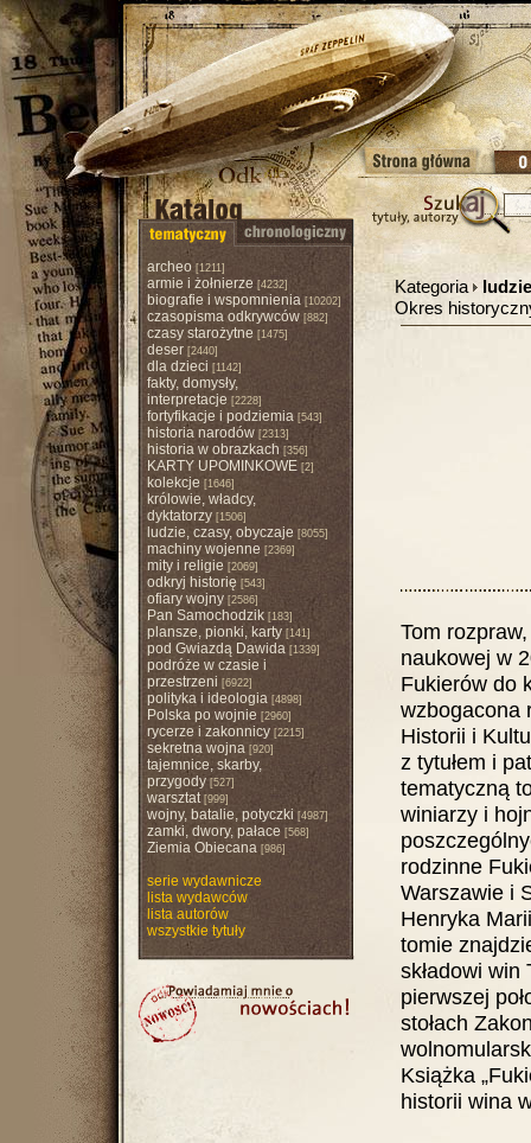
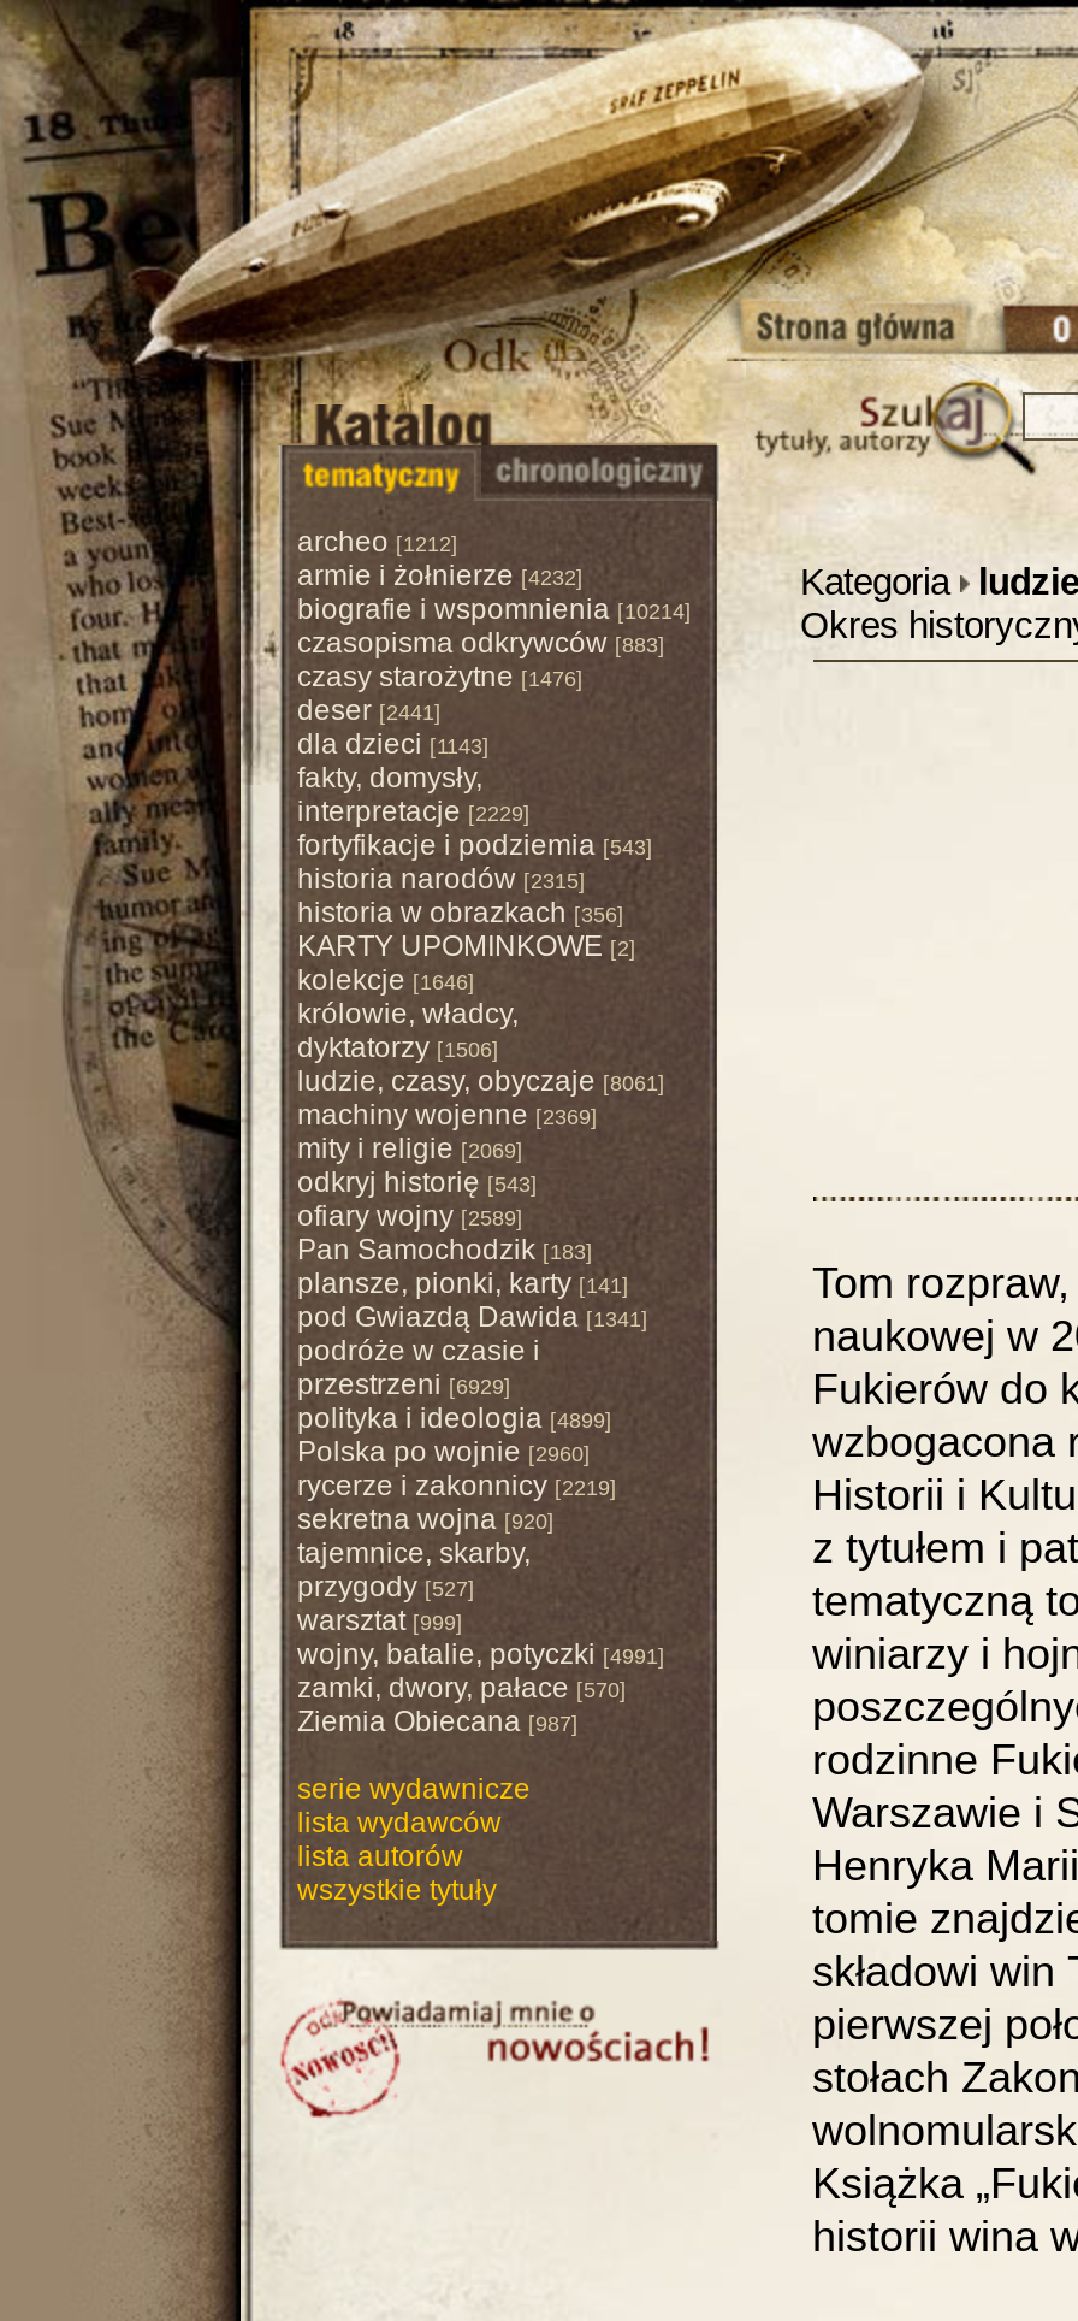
[146,258,225,275] archeo [1211] -> [297,525,458,559] archeo [1212]
[146,292,341,308] biografie i wspomnienia [10202] -> [297,592,692,626] biografie i wspomnienia [10214]
[146,308,328,325] czasopisma odkrywców [882] -> [297,626,665,660] czasopisma odkrywców [883]
[146,325,287,341] czasy starożytne [1475] -> [297,660,584,693] czasy starożytne [1476]
[146,341,217,358] deser [2440] -> [297,693,442,727] deser [2441]
[146,358,241,375] dla dzieci [1142] -> [297,727,490,761] dla dzieci [1143]
[146,391,261,408] interpretacje [2228] -> [297,795,531,828] interpretacje [2229]
[146,424,289,441] historia narodów [2313] -> [297,862,586,896] historia narodów [2315]
[146,524,328,541] ludzie, czasy, obyczaje [8055] -> [297,1064,665,1098] ludzie, czasy, obyczaje [8061]
[146,590,258,607] ofiary wojny [2586] -> [297,1199,523,1233] ofiary wojny [2589]
[146,640,319,657] pod Gwiazdą Dawida [1339] -> [297,1300,648,1334] pod Gwiazdą Dawida [1341]
[146,673,252,690] przestrzeni [6922] -> [297,1368,511,1401] przestrzeni [6929]
[146,690,302,707] polityka i ideologia [4898] -> [297,1401,612,1435] polityka i ideologia [4899]
[146,723,304,740] rycerze i zakonnicy [2215] -> [297,1469,617,1502] rycerze i zakonnicy [2219]
[146,806,328,823] wojny, batalie, potyczki [4987] -> [297,1637,665,1671] wojny, batalie, potyczki [4991]
[146,823,309,839] zamki, dwory, pałace [568] -> [297,1671,627,1705] zamki, dwory, pałace [570]
[146,839,285,856] Ziemia Obiecana [986] -> [297,1705,579,1738] Ziemia Obiecana [987]

